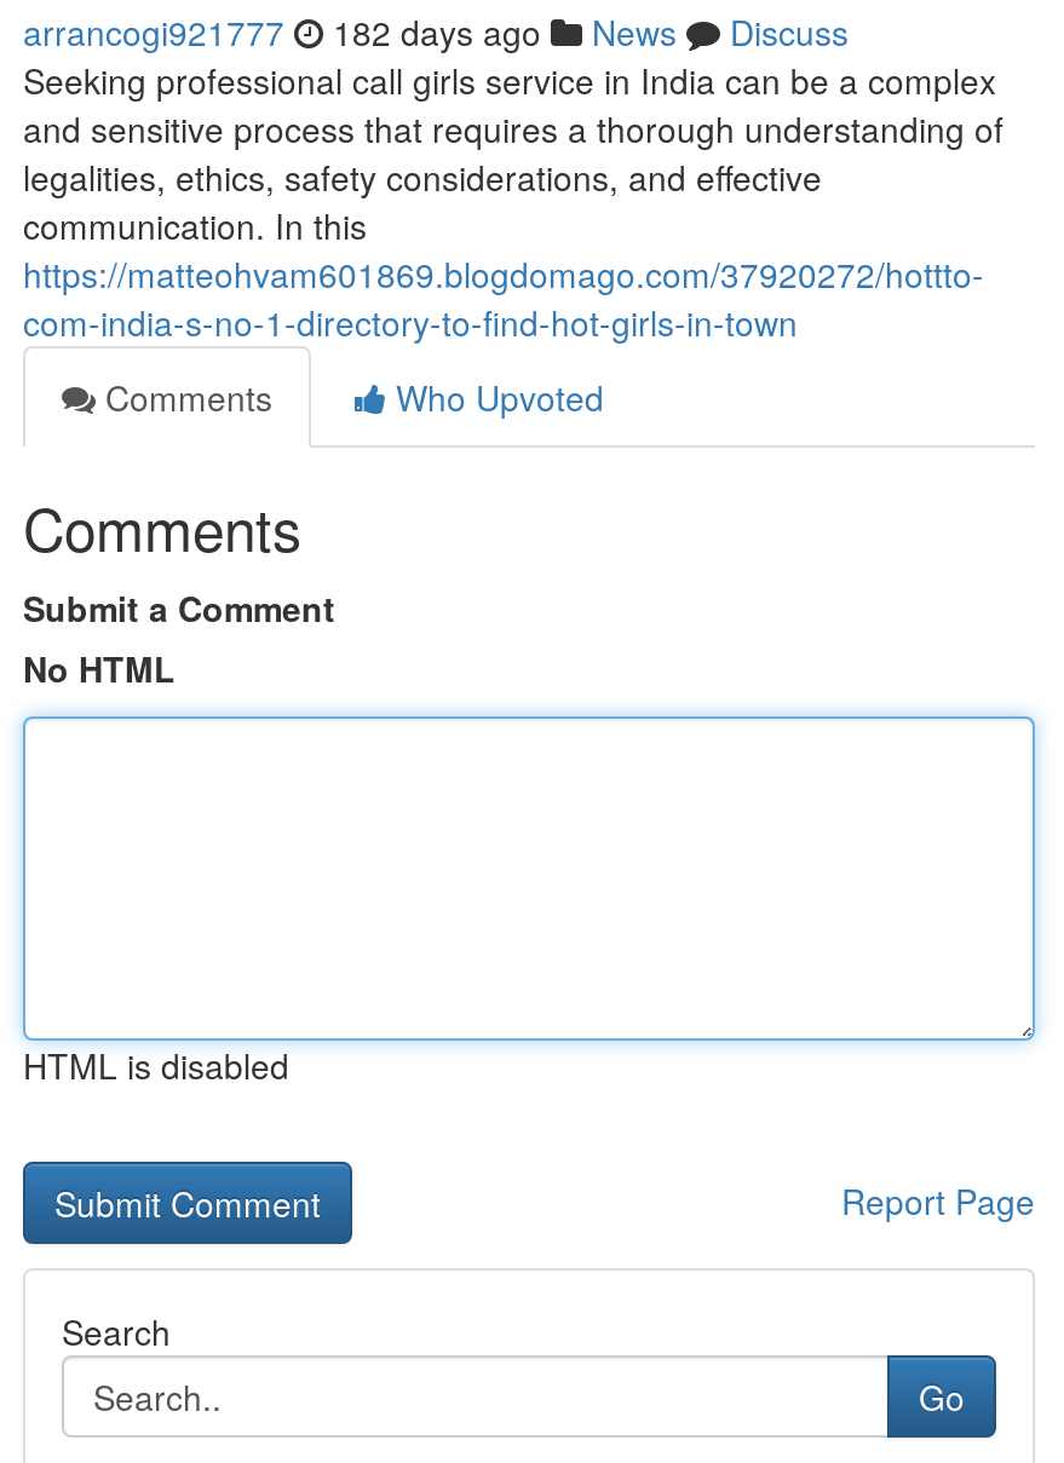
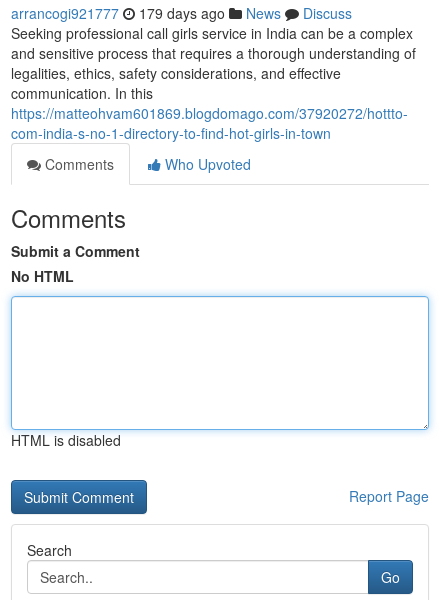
[23,7,849,56] arrancogi921777 182 days ago News Discuss -> [11,3,352,23] arrancogi921777 179 days ago News Discuss

